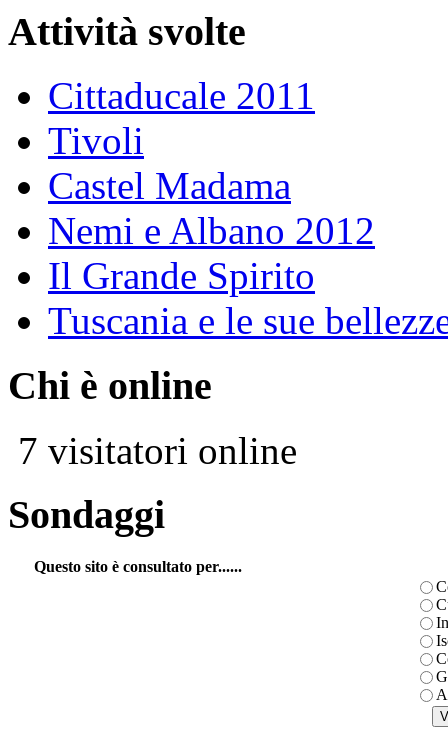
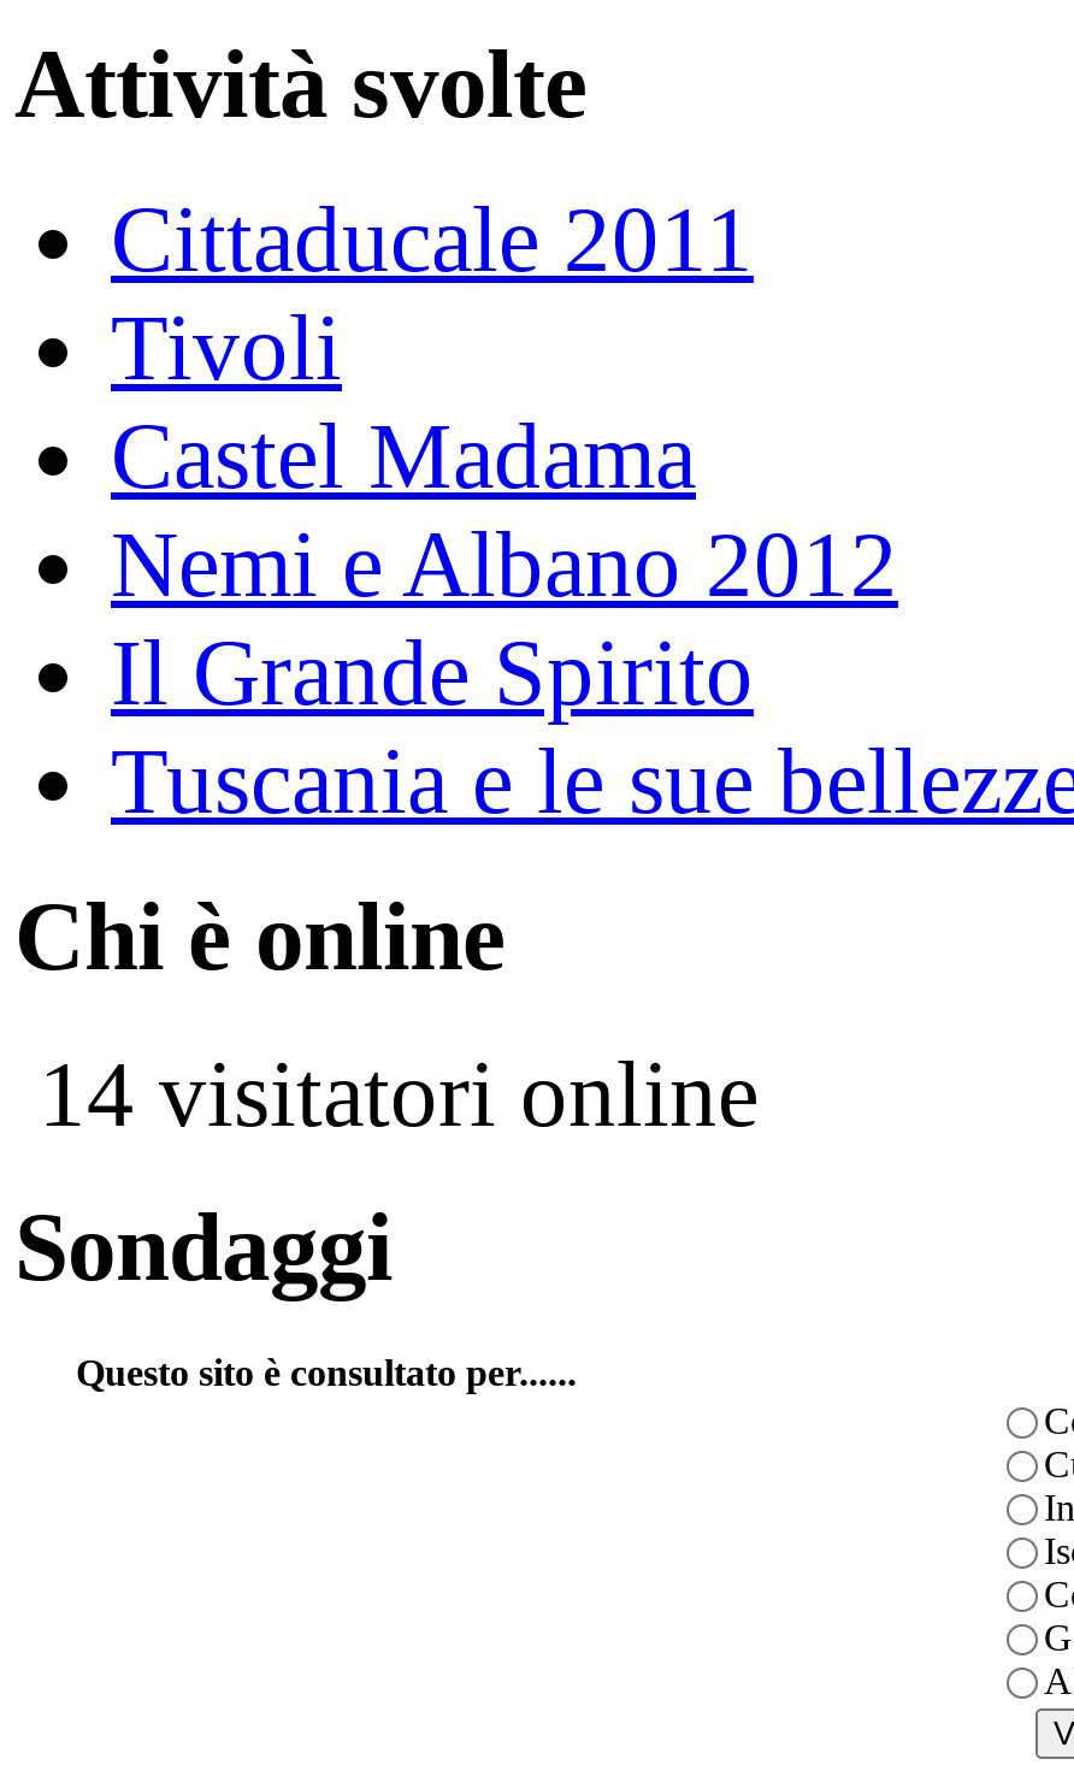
[8,429,297,472] 7 visitatori online -> [14,1041,759,1144] 14 visitatori online

